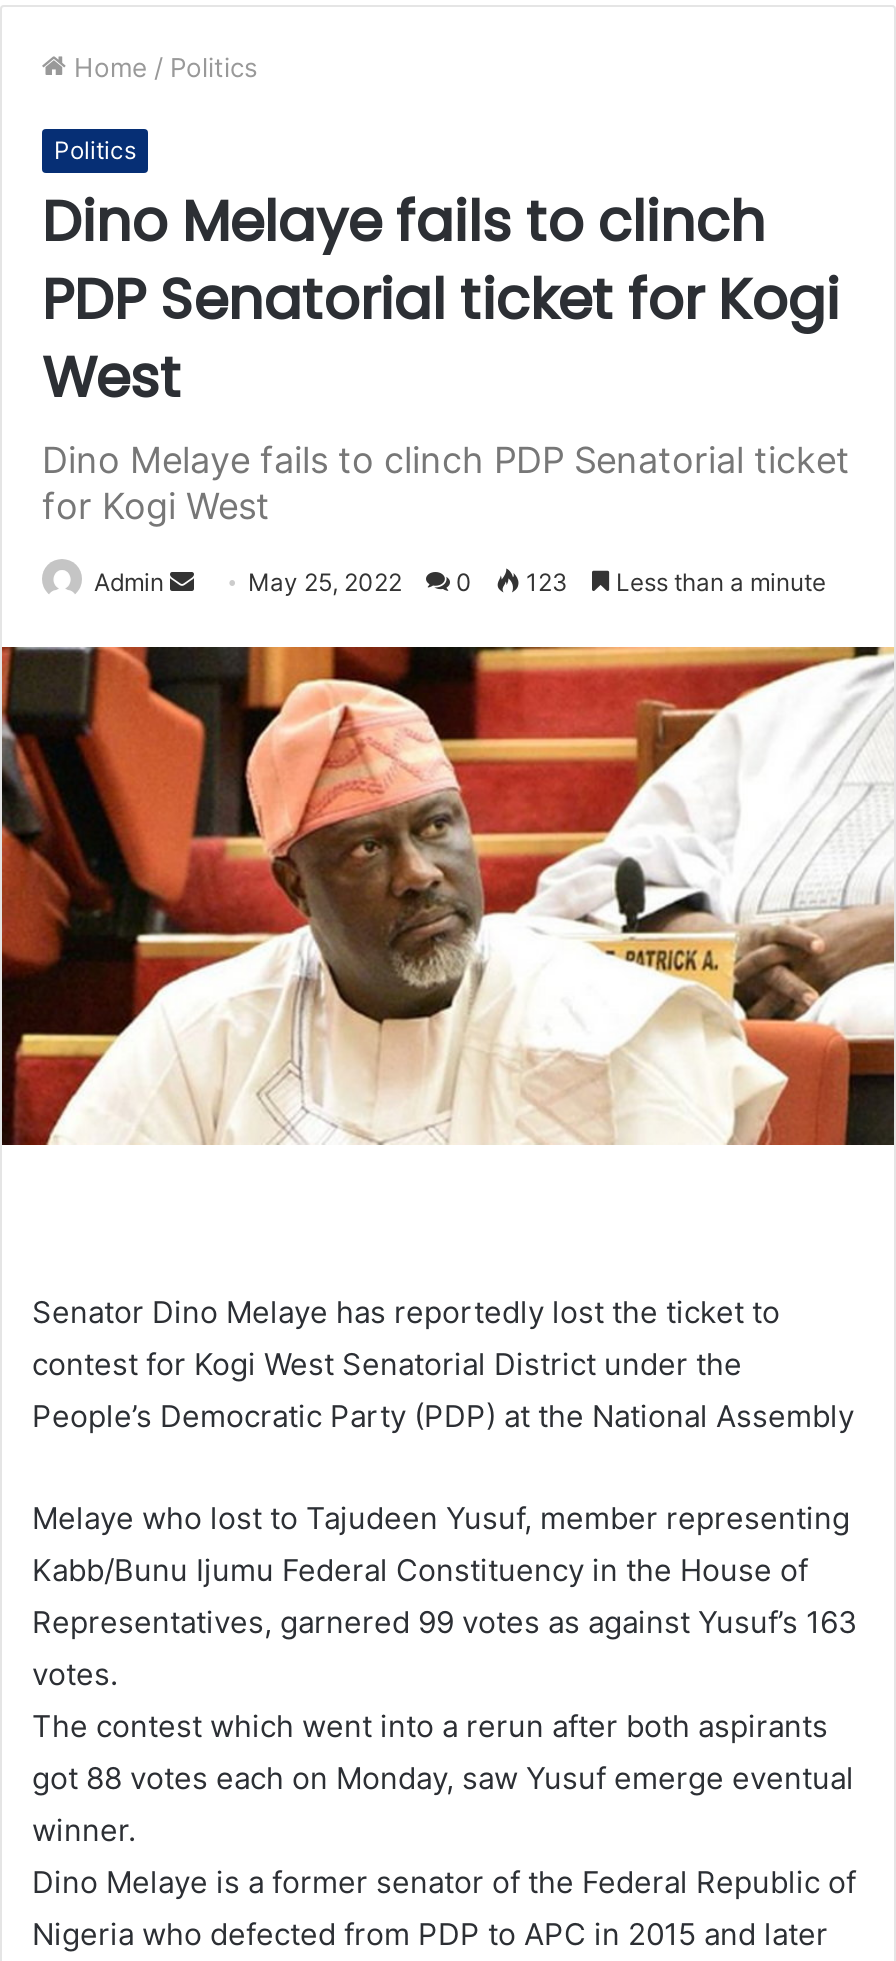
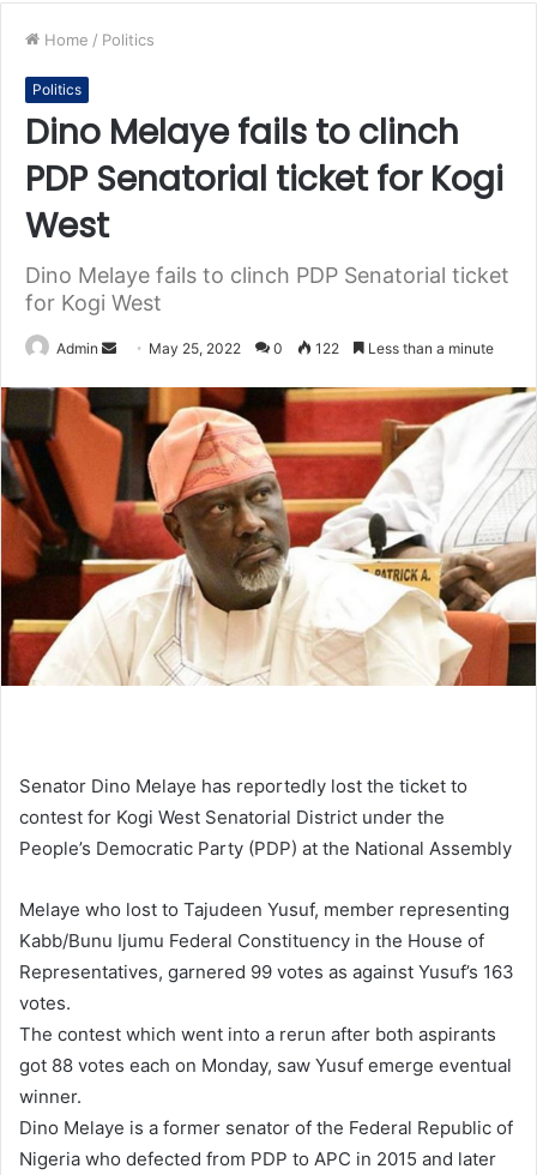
[520,566,568,596] 123 -> [312,339,339,357] 122

